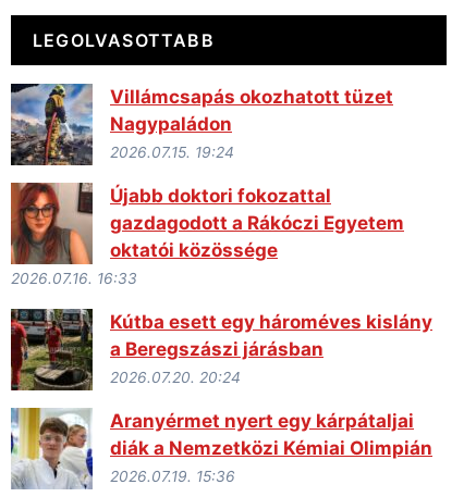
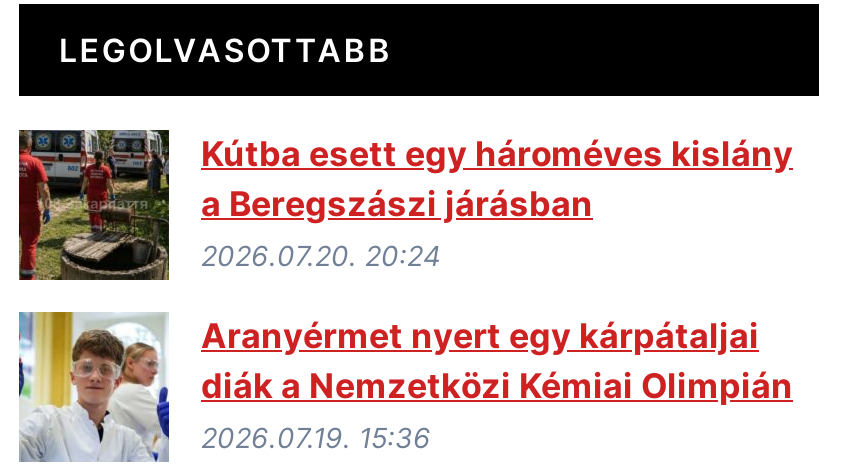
[10,84,404,287] [image] | Villámcsapás okozhatott tüzet | Nagypaládon | 2026.07.15. 19:24 | Újabb doktori fokozattal | gazdagodott a Rákóczi Egyetem | oktatói közössége | 2026.07.16. 16:33 -> none
[10,182,94,262] [image] -> none

